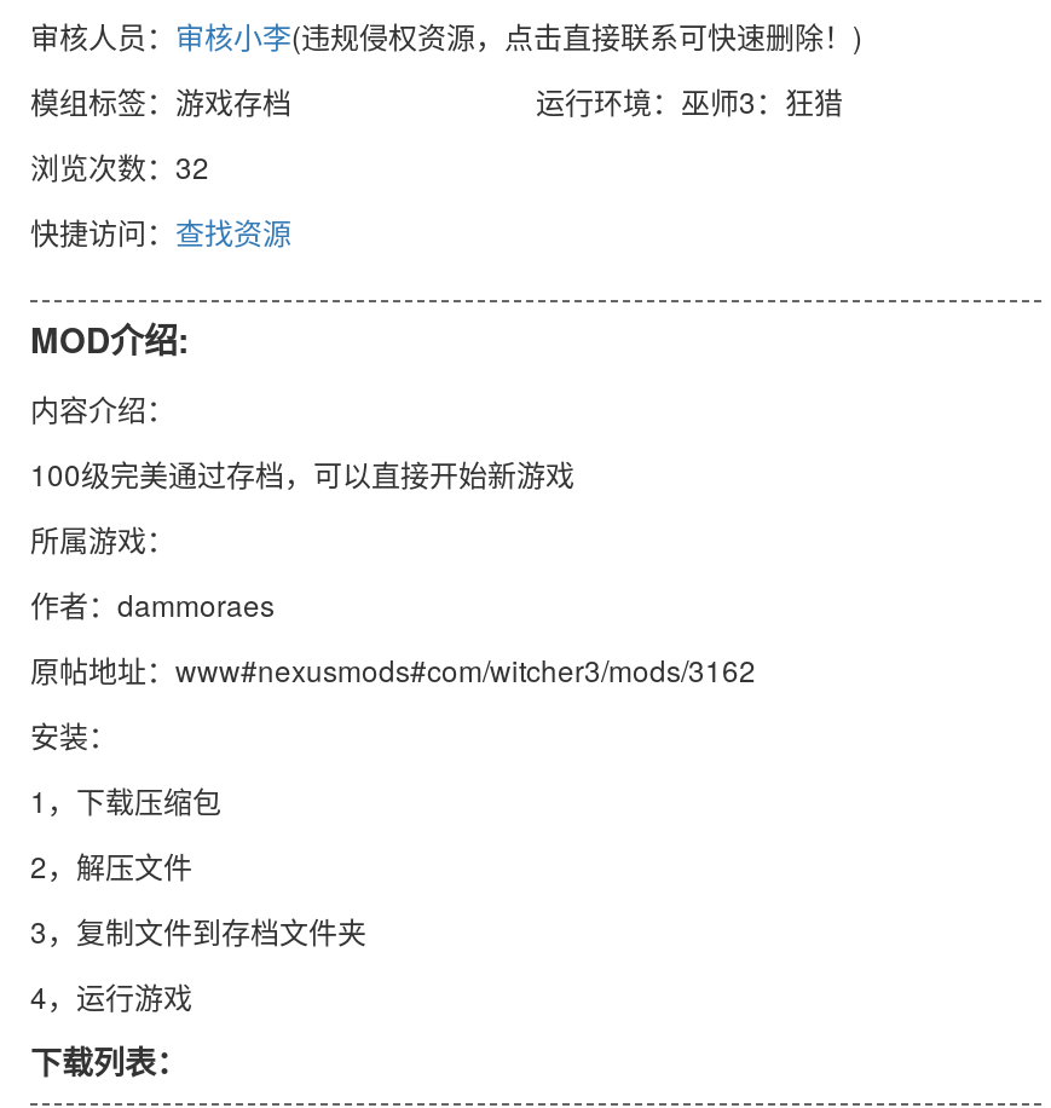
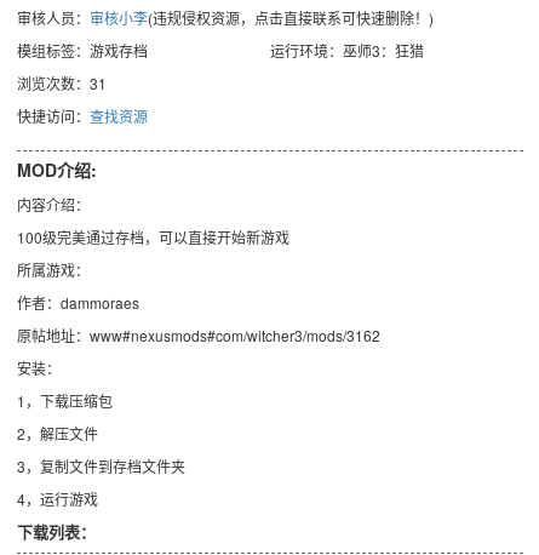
[30,145,209,186] 浏览次数：32 -> [17,73,107,93] 浏览次数：31

